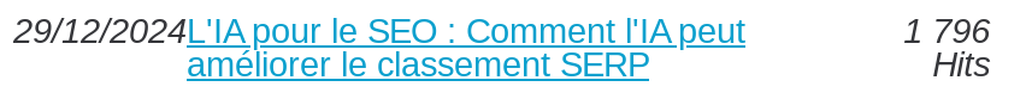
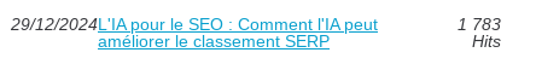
[903,13,990,51] 1 796 -> [457,15,501,34] 1 783

